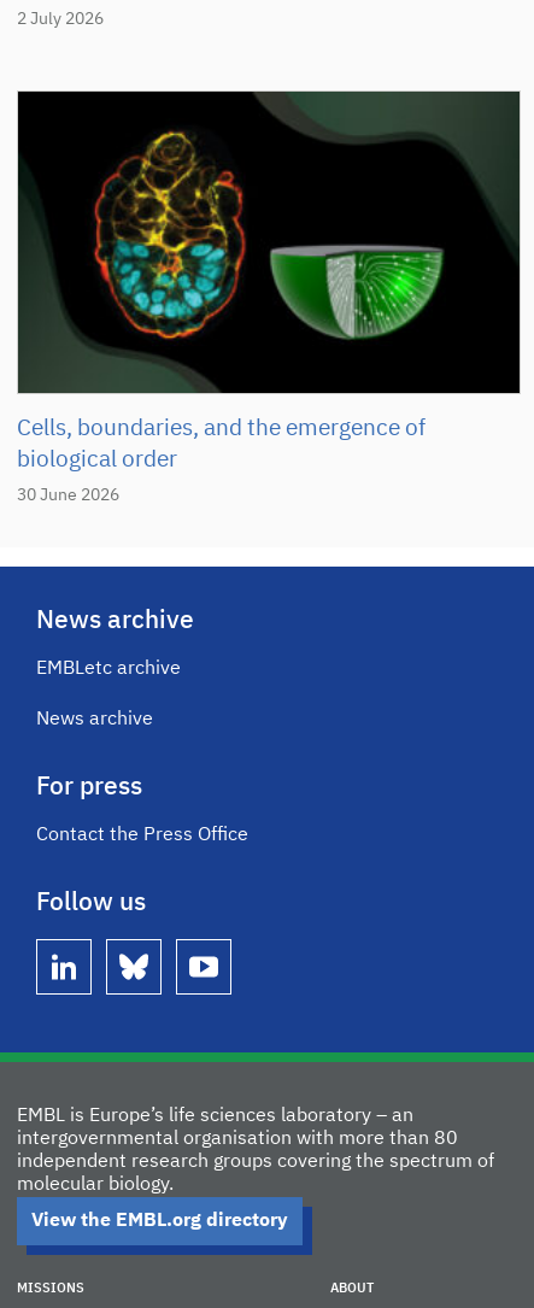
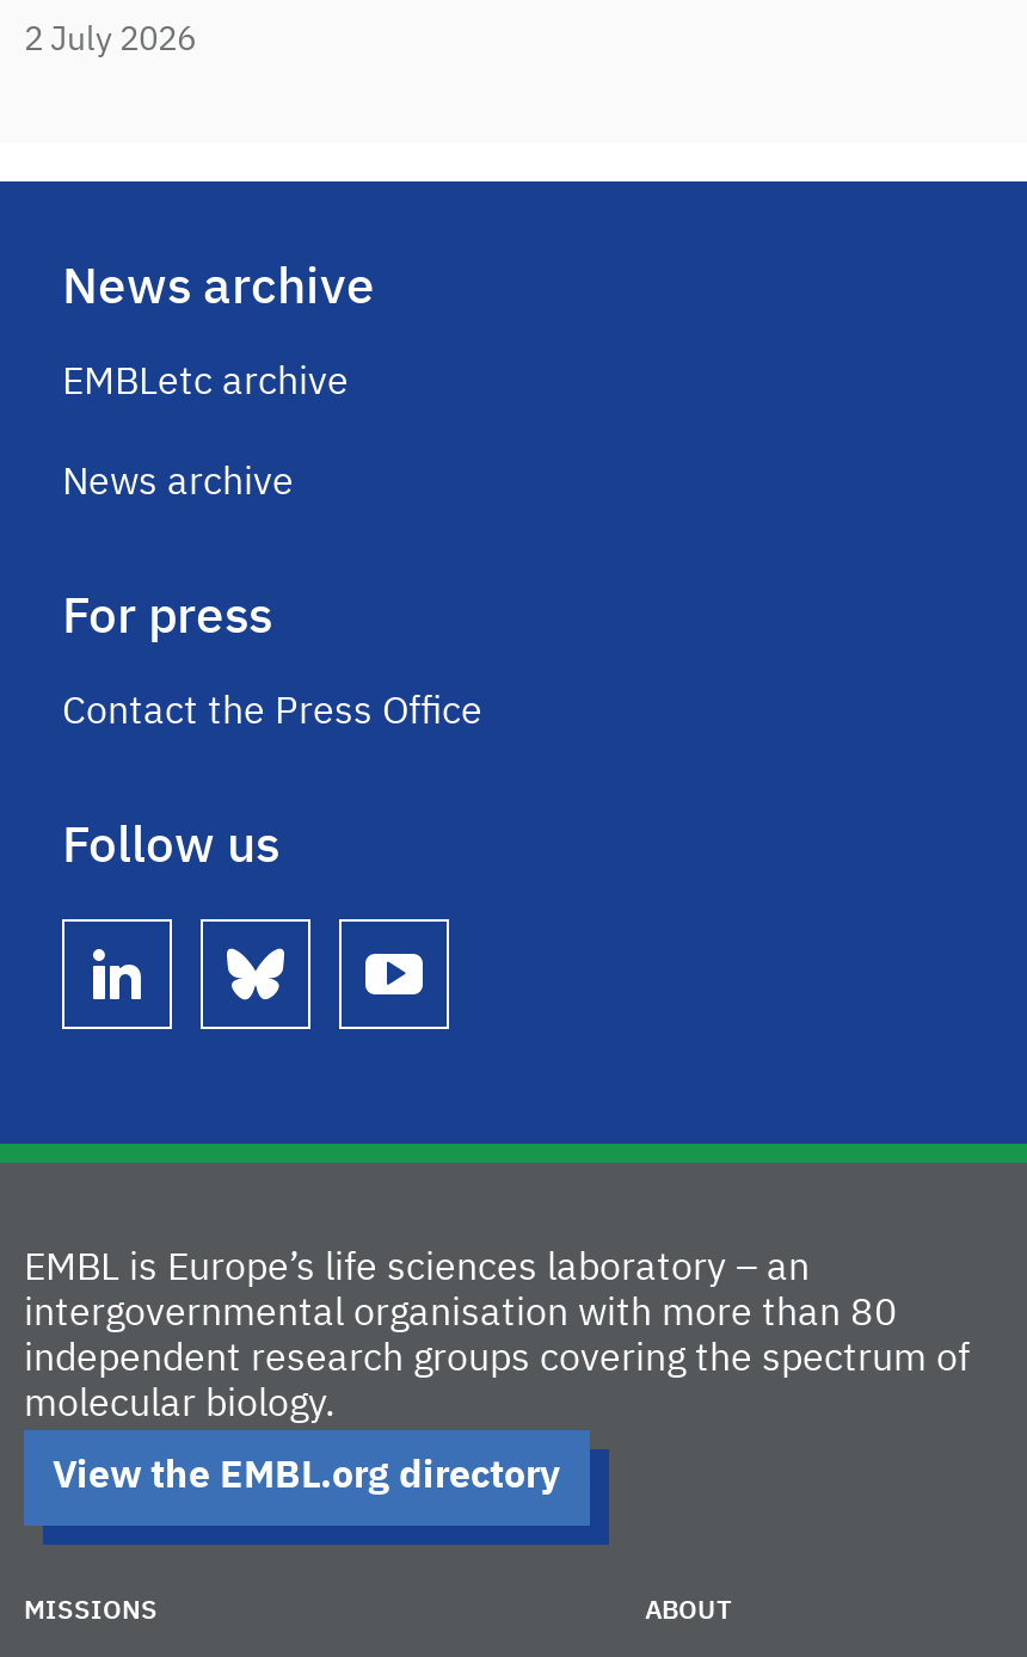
[17,90,521,471] [image] | Cells, boundaries, and the emergence of | biological order -> none
[17,487,119,504] 30 June 2026 -> none

